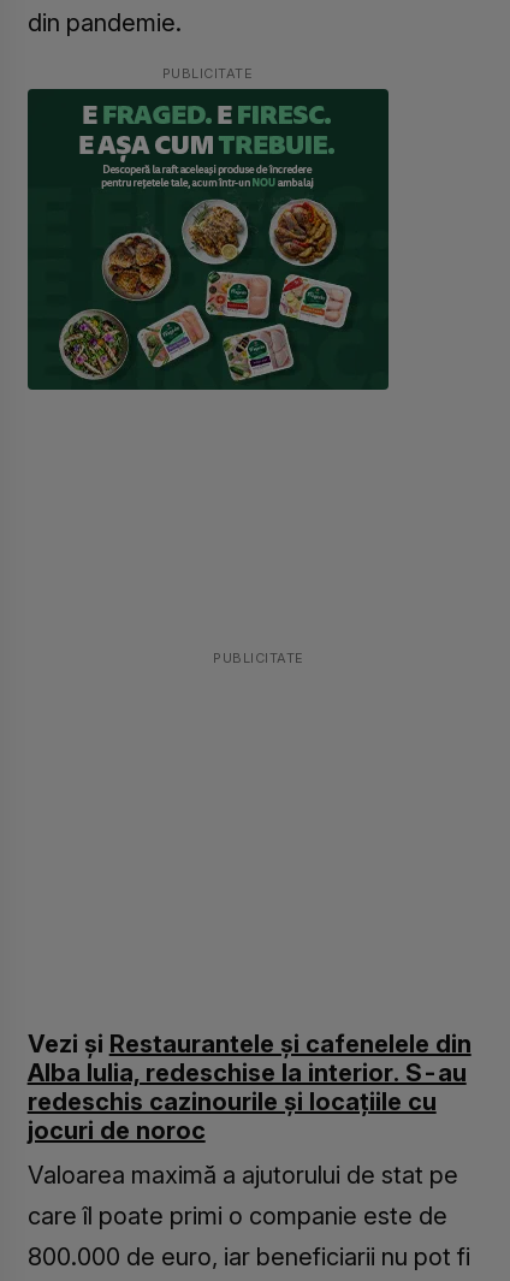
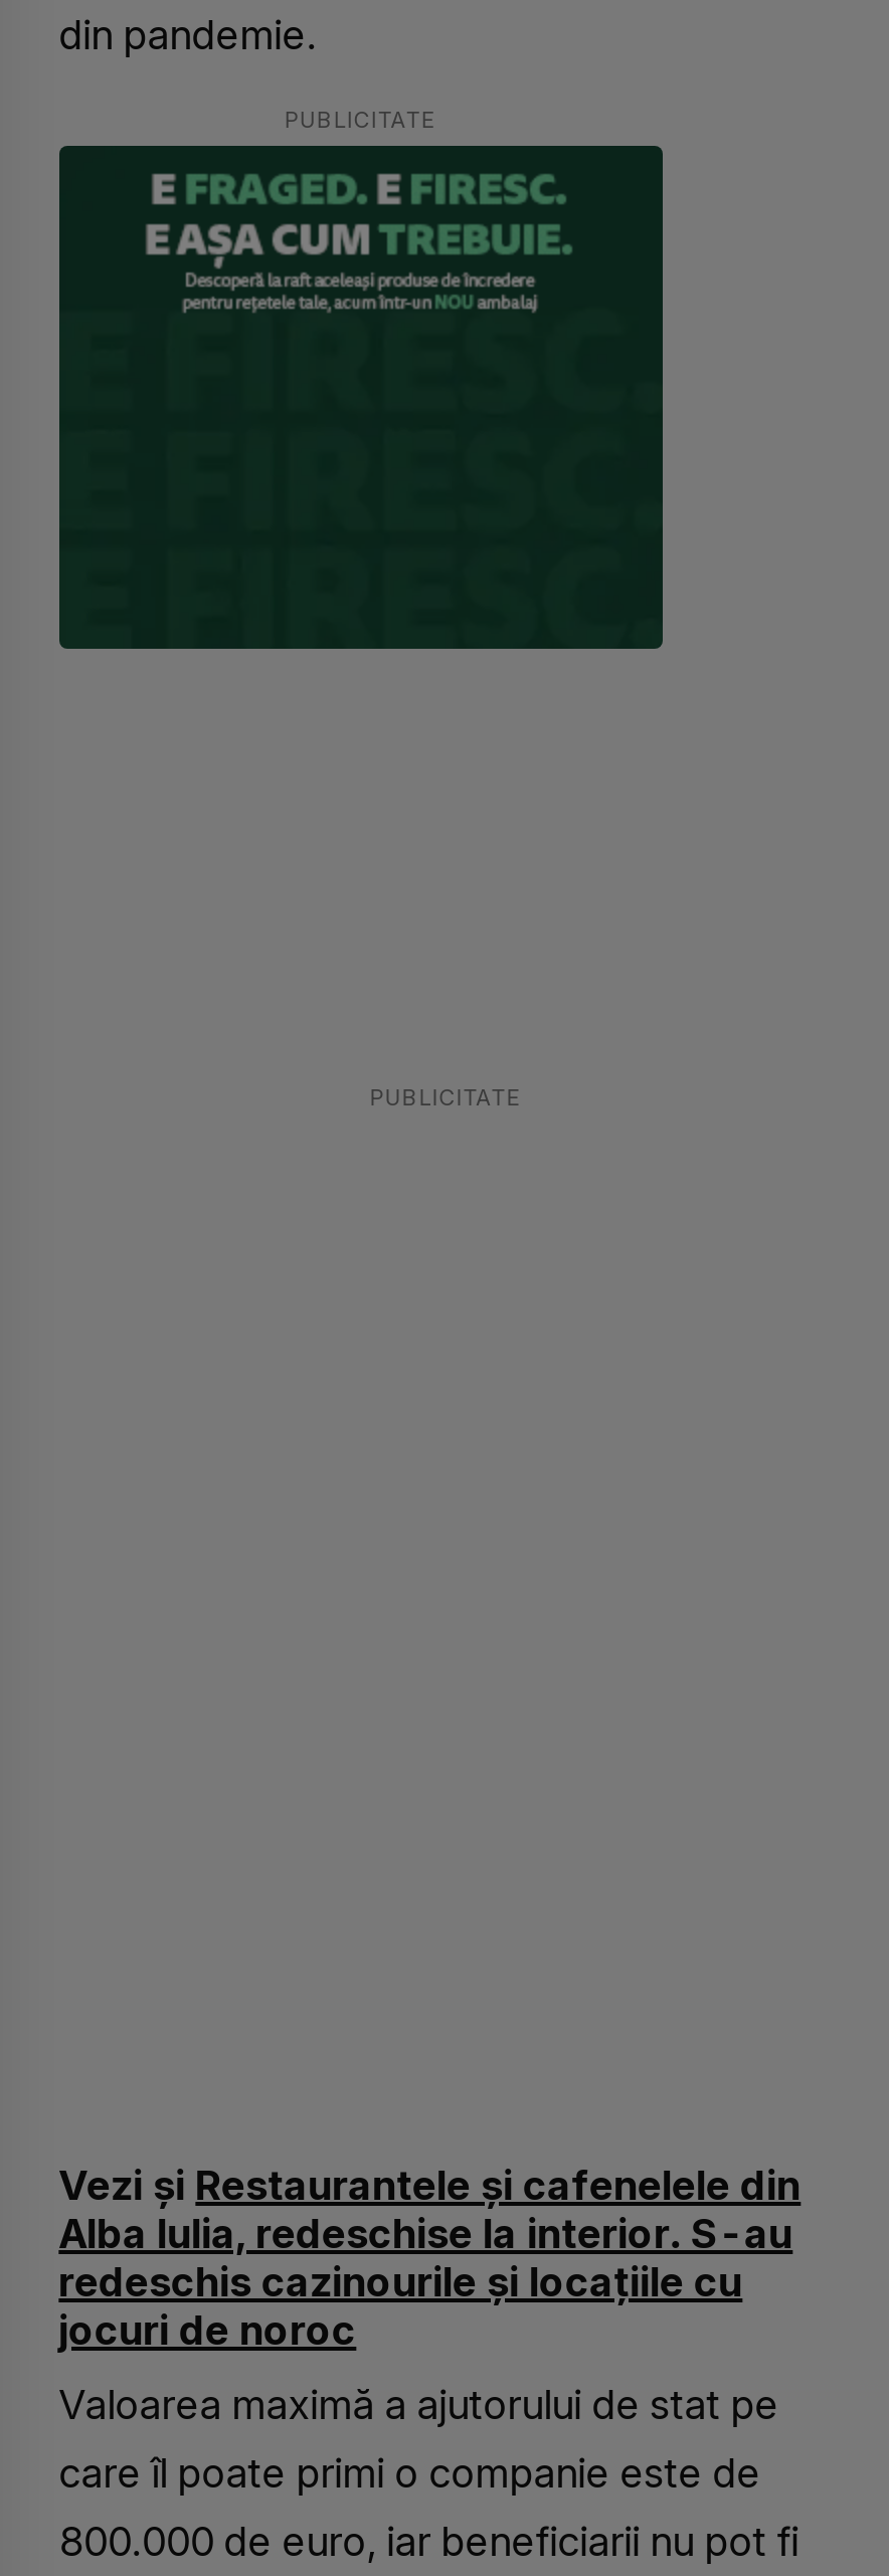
[58,197,352,382] [image] -> none

